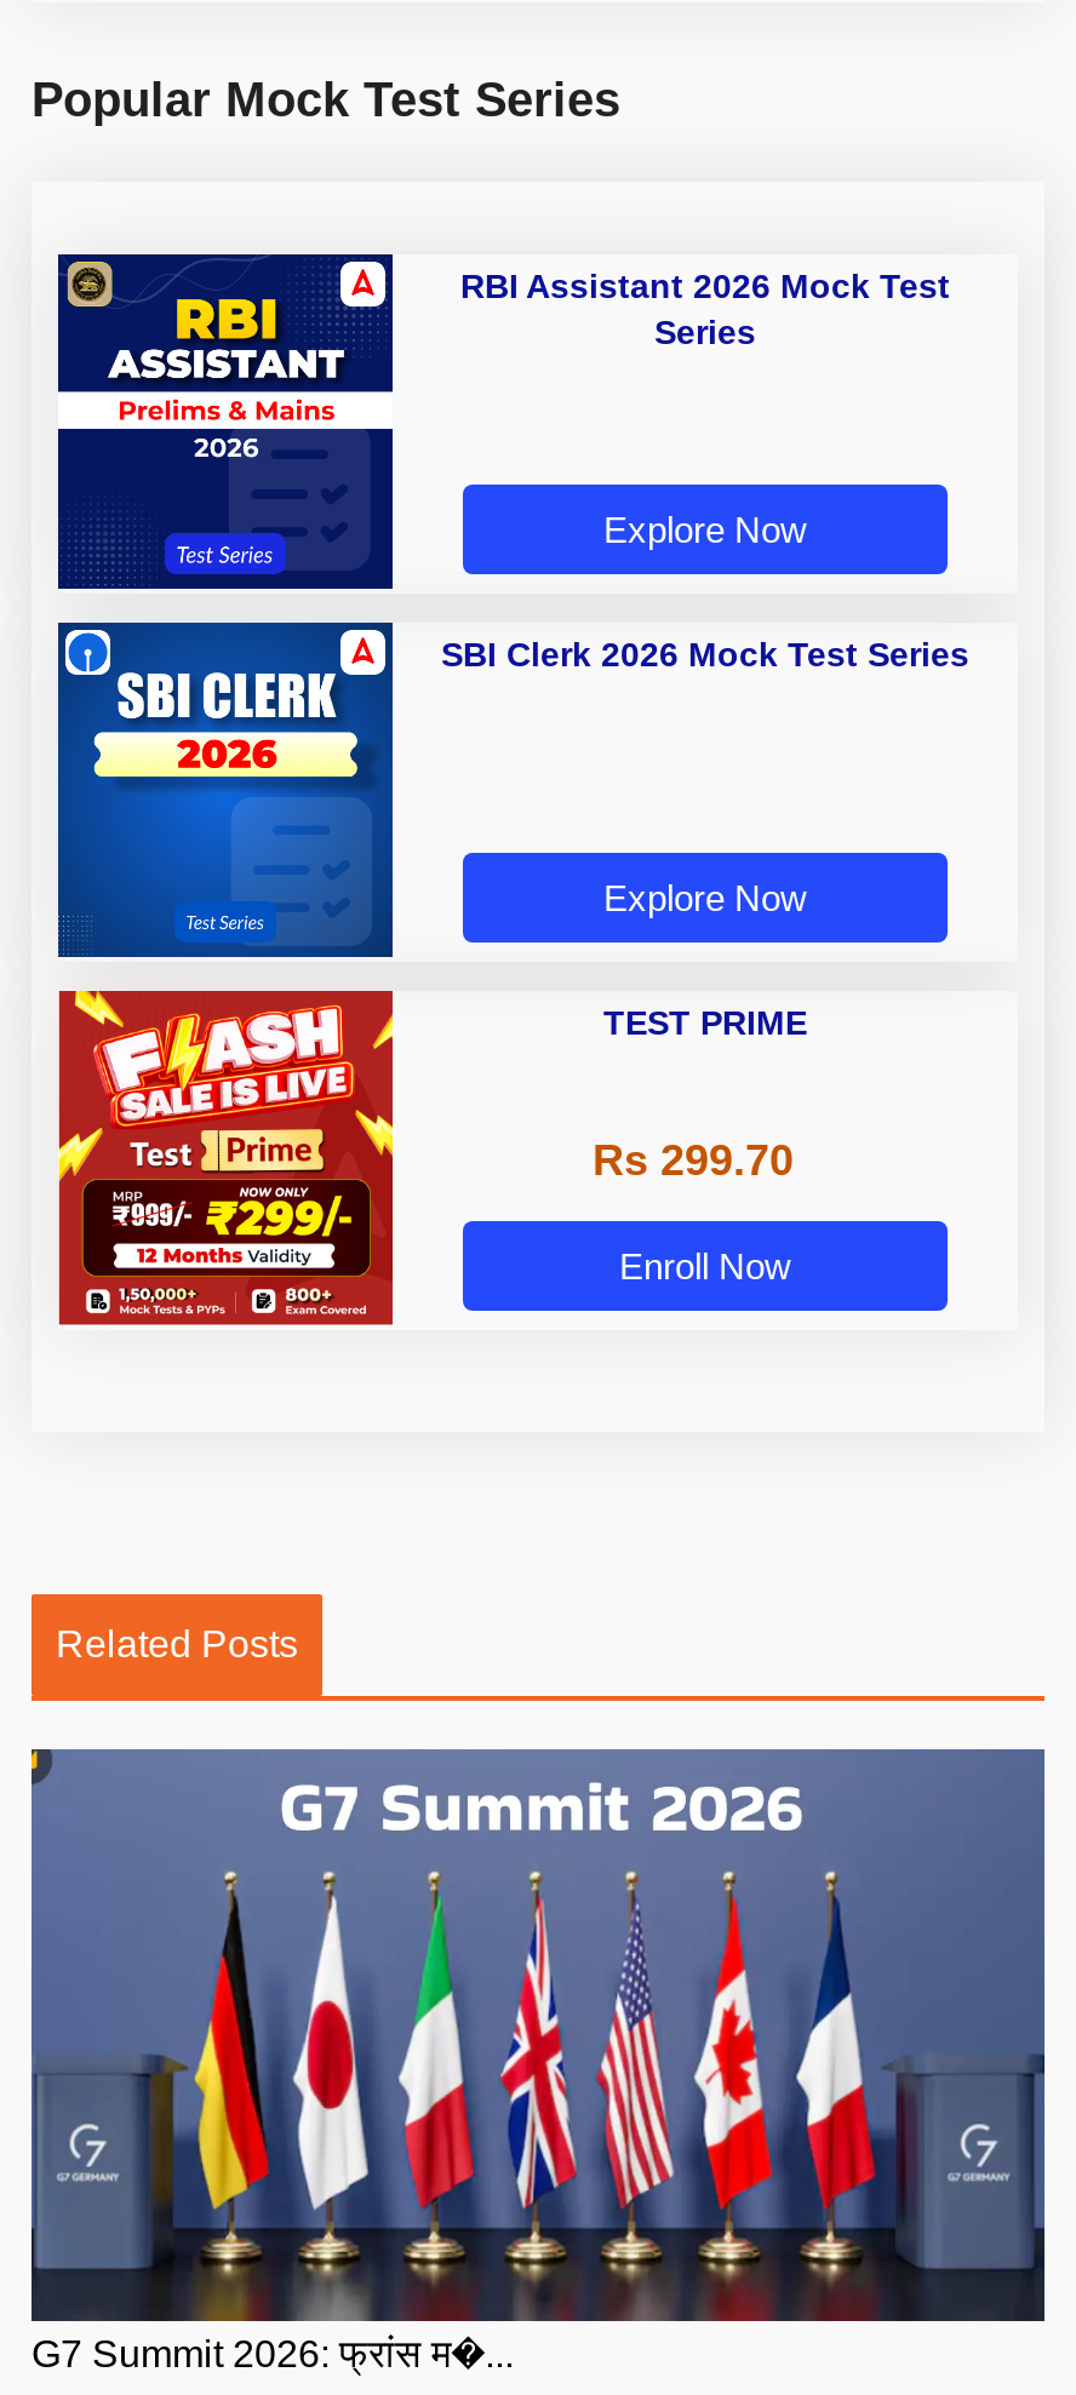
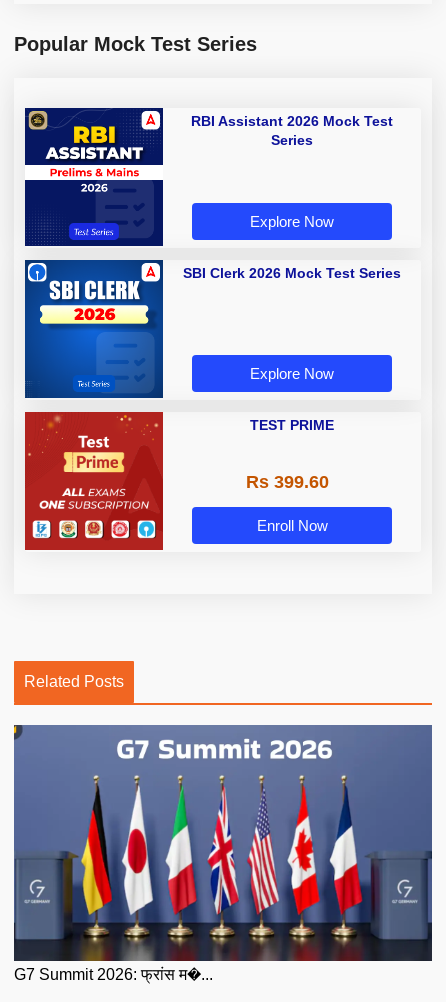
[56,989,395,1318] [image] -> [24,411,164,545] [image]
[593,1137,794,1185] Rs 299.70 -> [245,472,328,492] Rs 399.60

